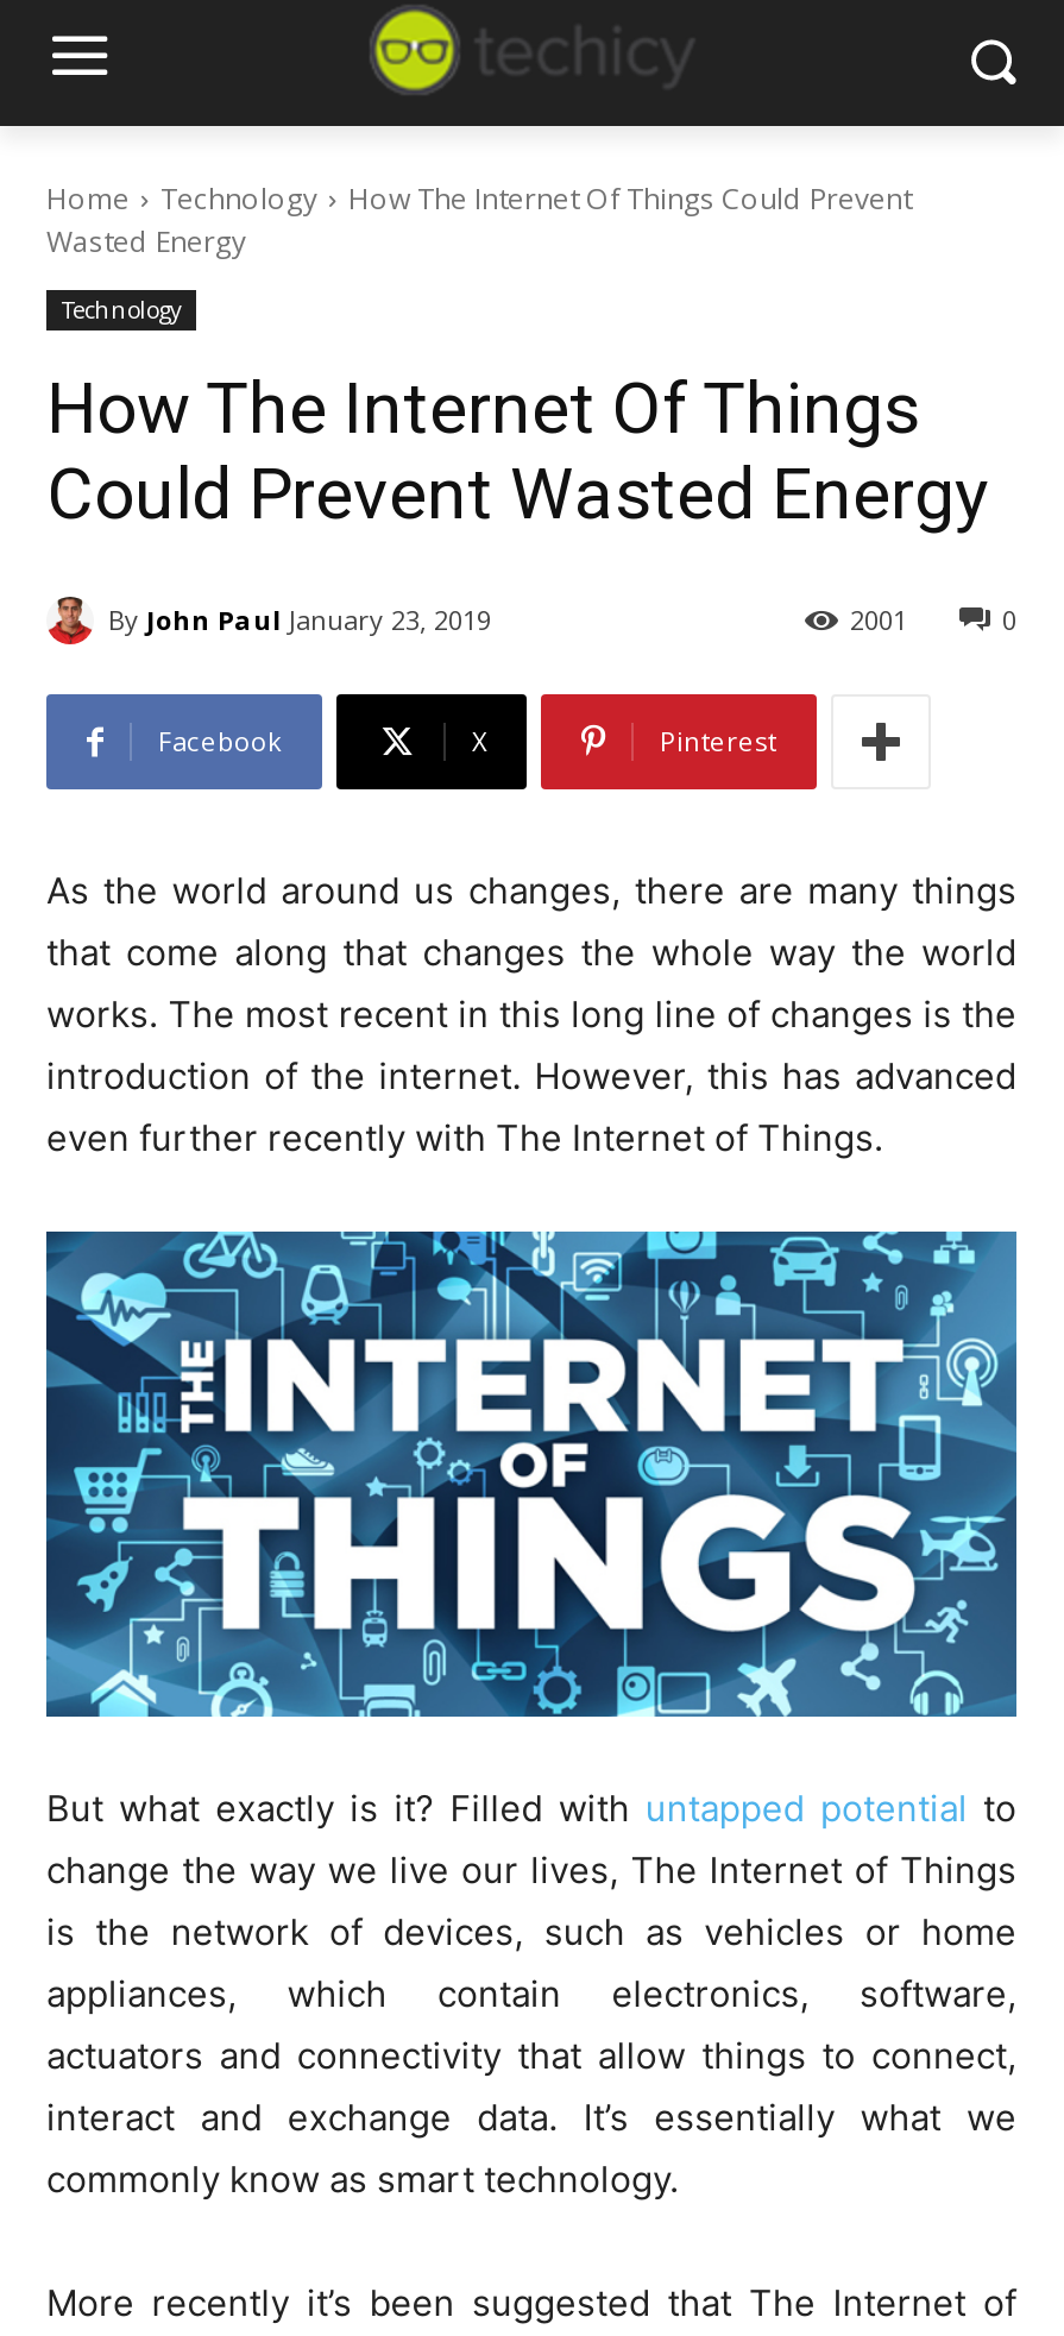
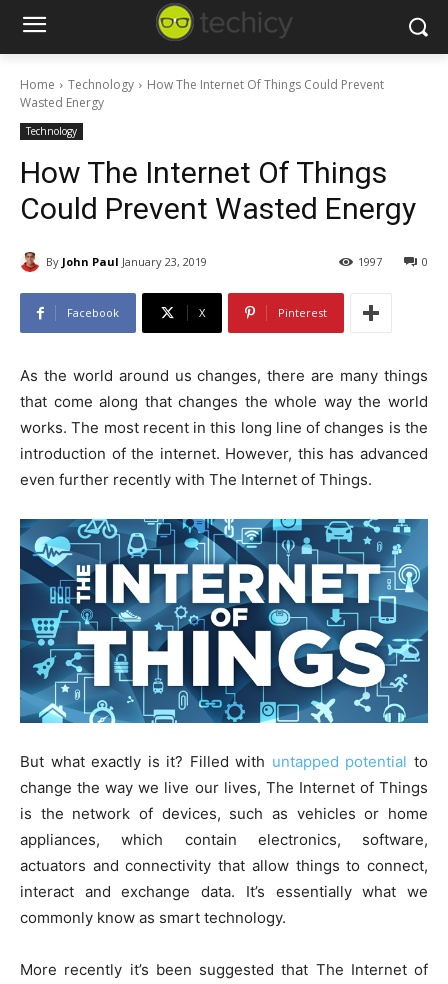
[850,602,907,637] 2001 -> [358,254,382,269] 1997

